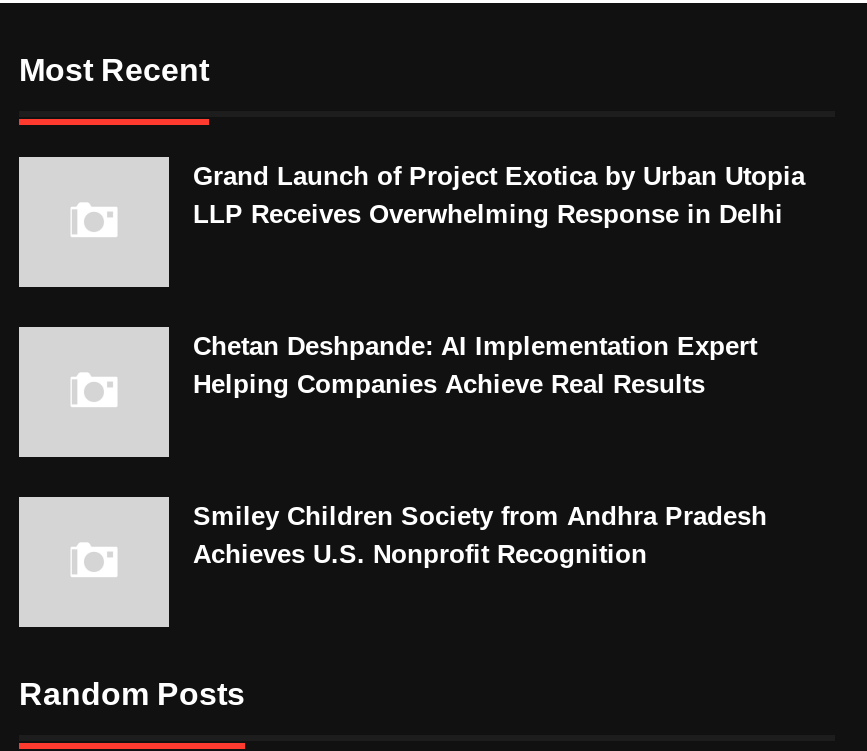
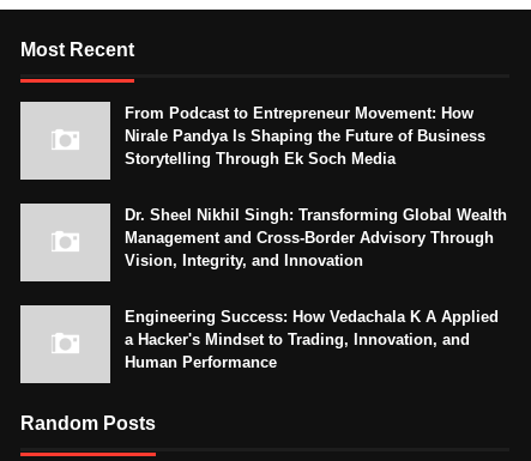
[193,161,805,229] Grand Launch of Project Exotica by Urban Utopia | LLP Receives Overwhelming Response in Delhi -> [125,104,485,168] From Podcast to Entrepreneur Movement: How | Nirale Pandya Is Shaping the Future of Business | Storytelling Through Ek Soch Media
[193,331,757,399] Chetan Deshpande: AI Implementation Expert | Helping Companies Achieve Real Results -> [125,206,507,270] Dr. Sheel Nikhil Singh: Transforming Global Wealth | Management and Cross-Border Advisory Through | Vision, Integrity, and Innovation
[193,501,767,569] Smiley Children Society from Andhra Pradesh | Achieves U.S. Nonprofit Recognition -> [125,308,499,371] Engineering Success: How Vedachala K A Applied | a Hacker's Mindset to Trading, Innovation, and | Human Performance

